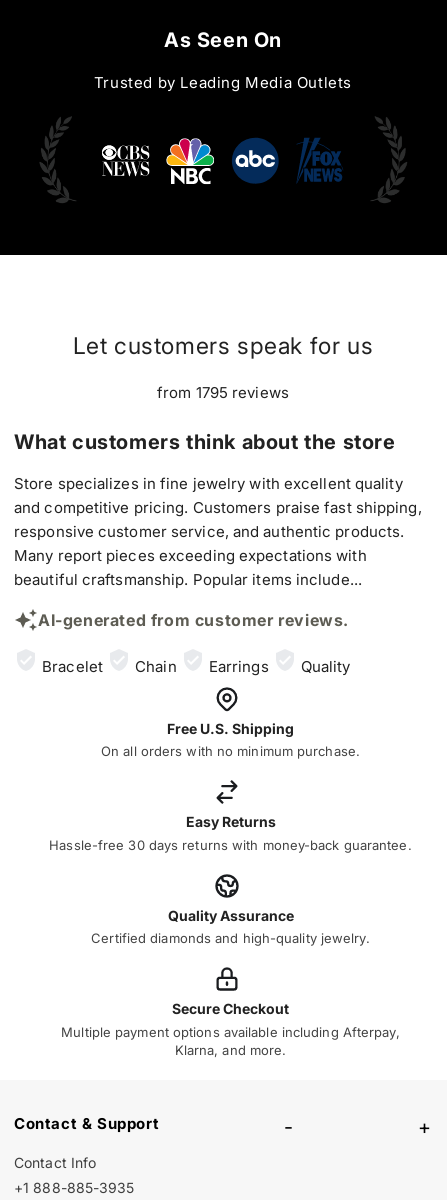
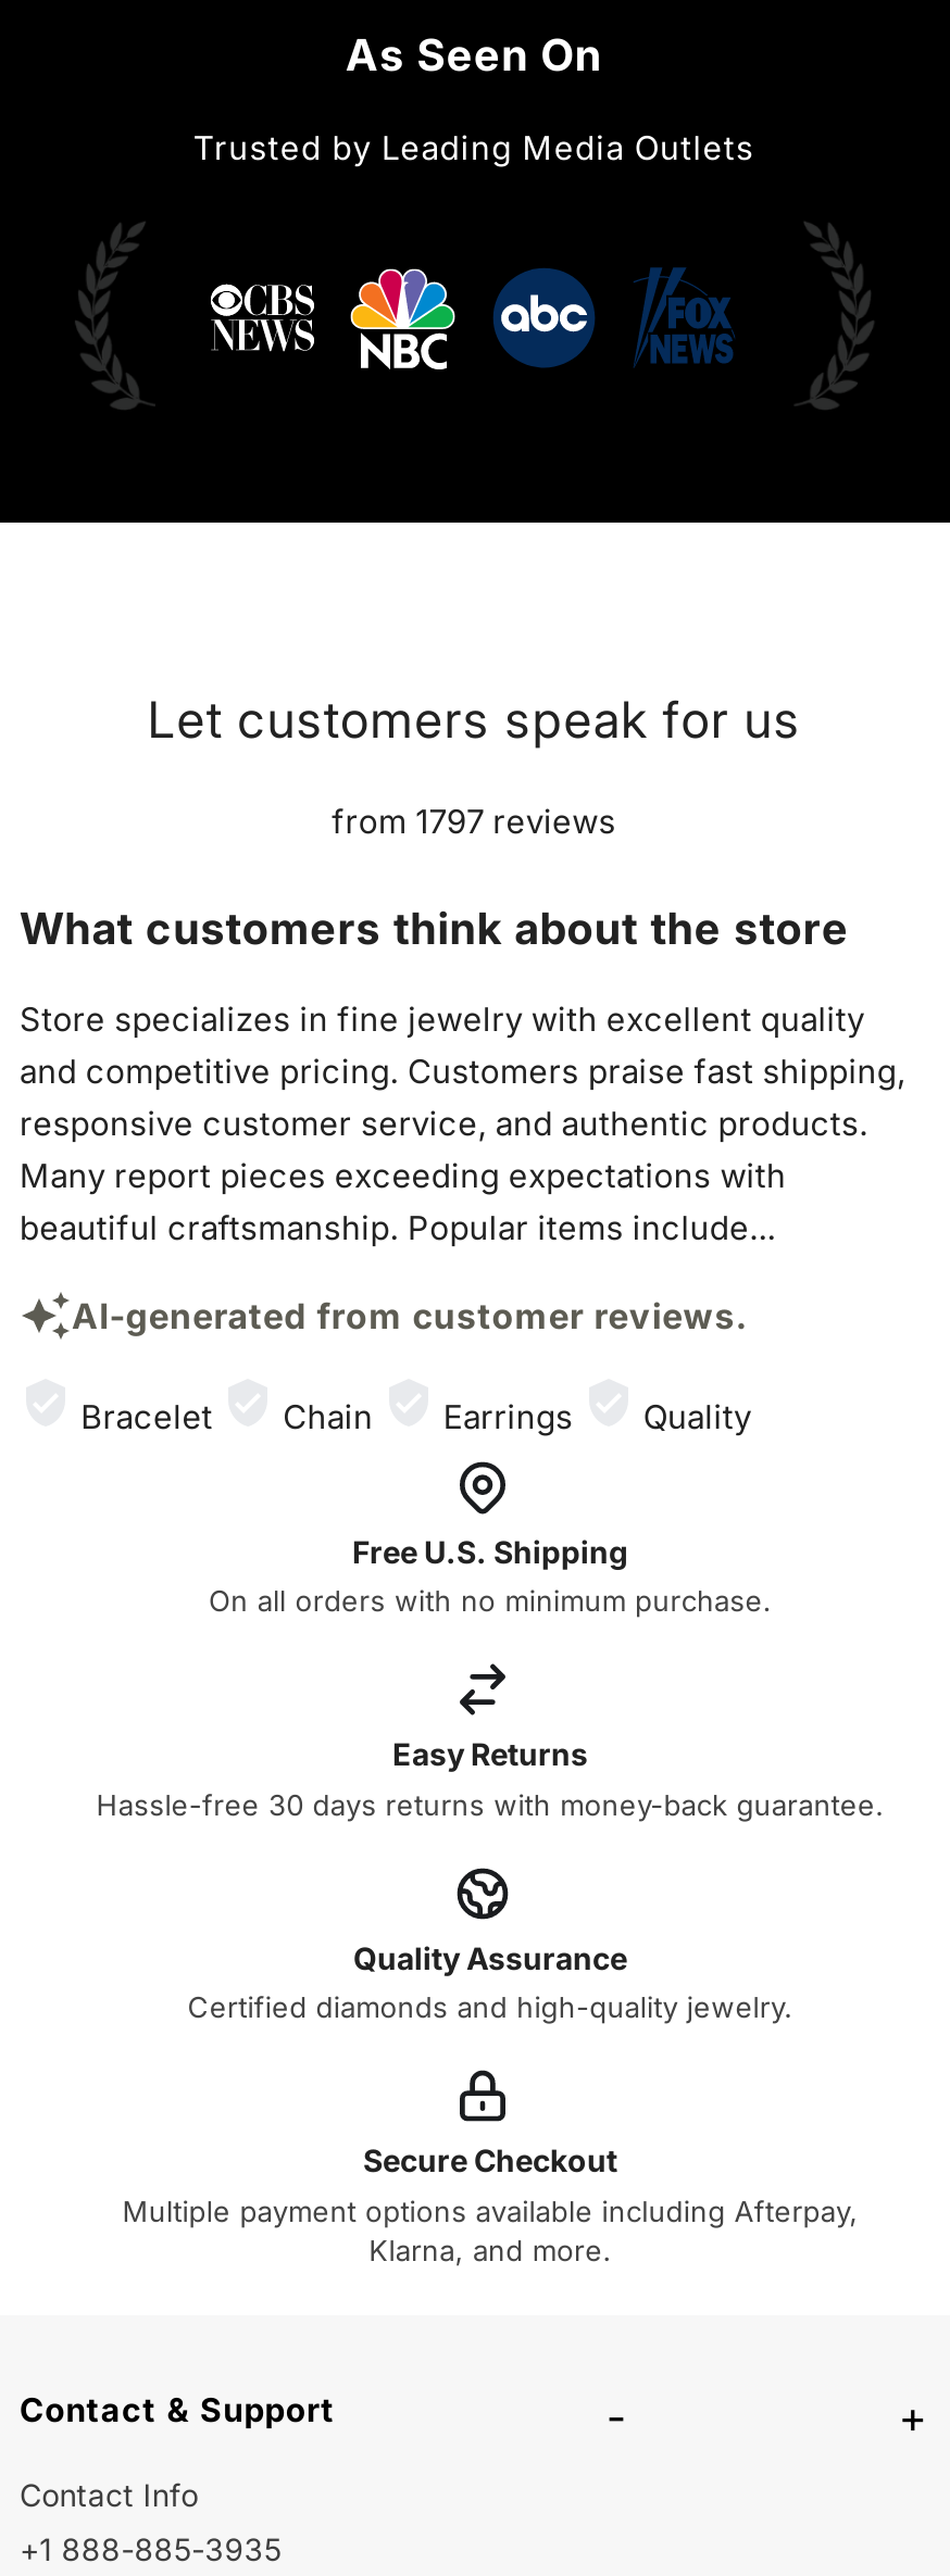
[157,383,289,402] from 1795 reviews -> [332,801,616,842] from 1797 reviews

